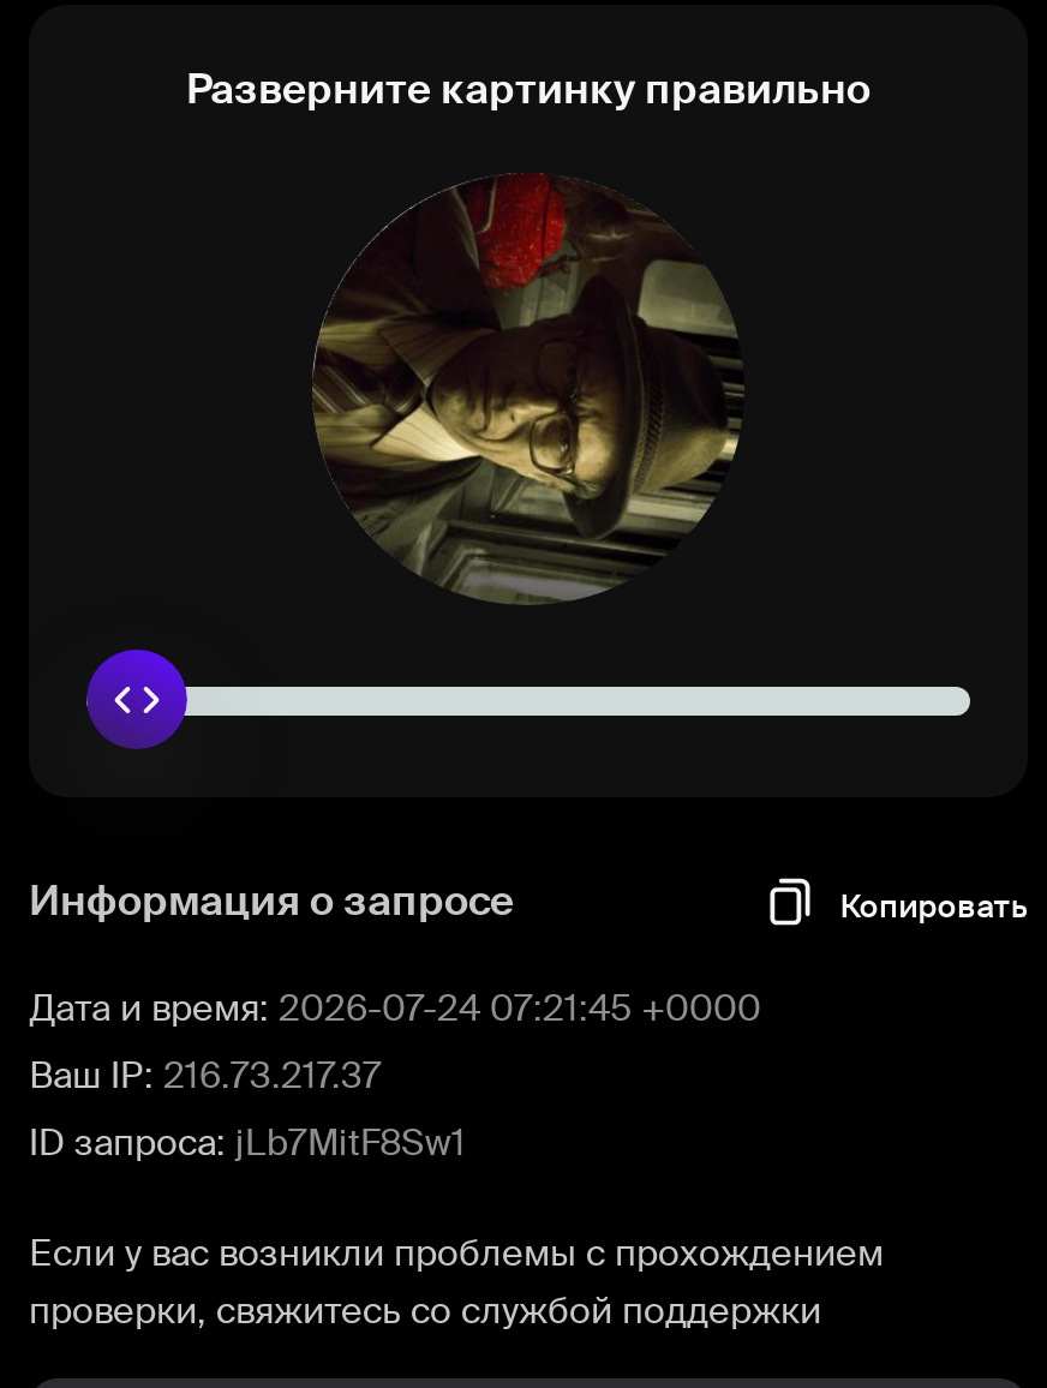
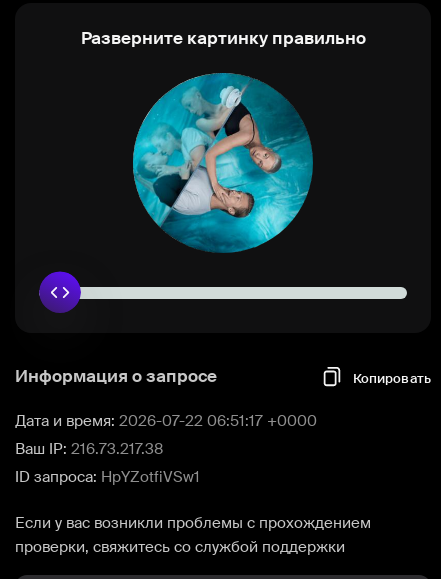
[312,173,744,605] [image] -> [132,72,314,253] [image]
[29,985,761,1033] Дата и время: 2026-07-24 07:21:45 +0000 -> [15,411,317,431] Дата и время: 2026-07-22 06:51:17 +0000
[29,1052,382,1100] Ваш IP: 216.73.217.37 -> [15,439,163,459] Ваш IP: 216.73.217.38
[29,1119,466,1167] ID запроса: jLb7MitF8Sw1 -> [15,467,200,487] ID запроса: HpYZotfiVSw1

